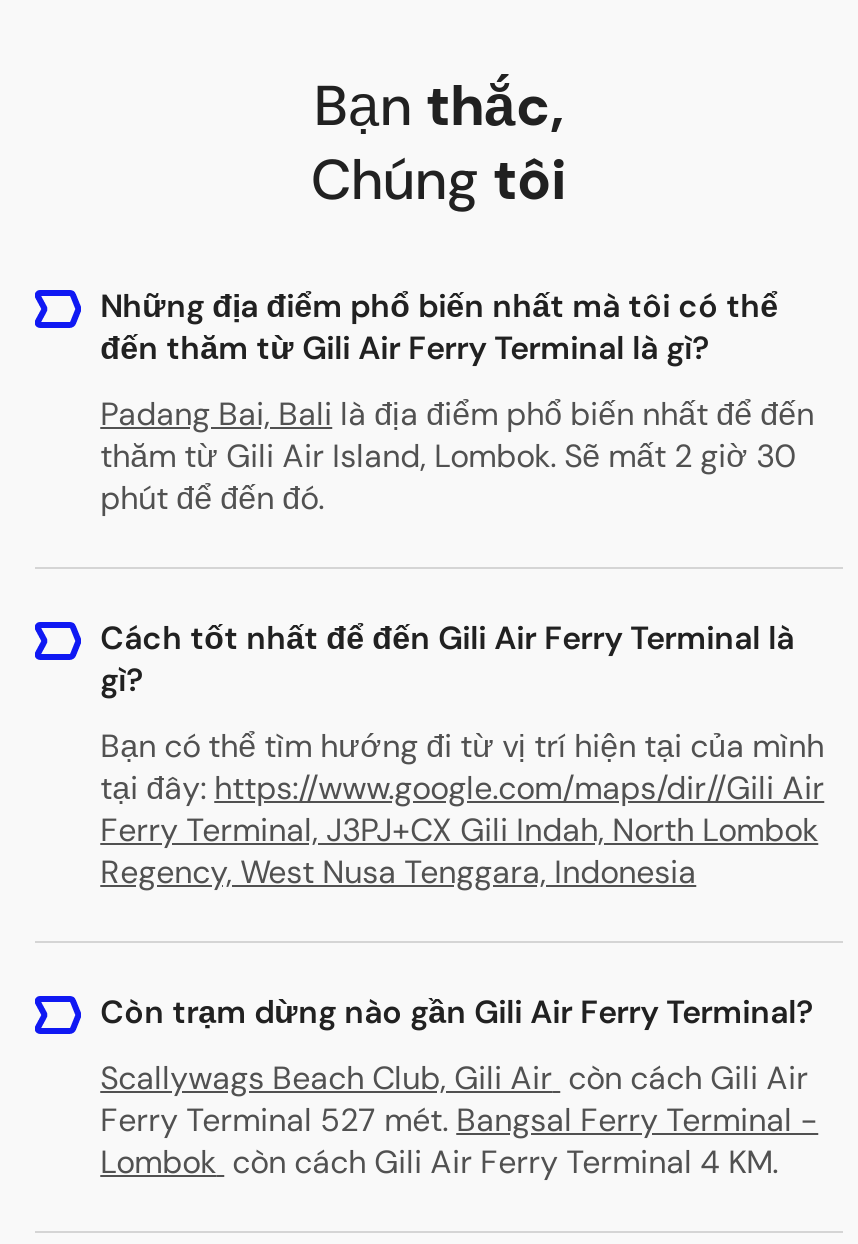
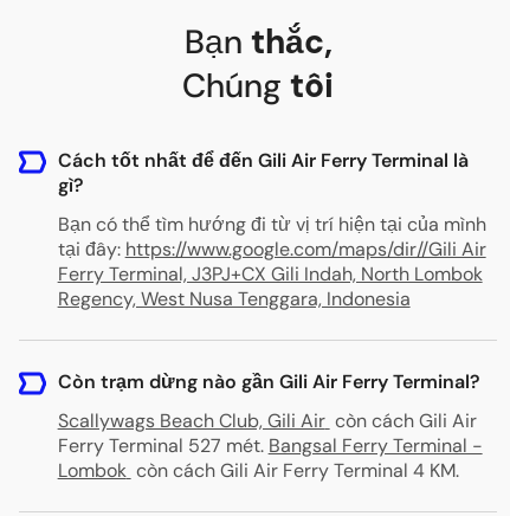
[100,285,814,519] Những địa điểm phổ biến nhất mà tôi có thể | đến thăm từ Gili Air Ferry Terminal là gì? | Padang Bai, Bali là địa điểm phổ biến nhất để đến | thăm từ Gili Air Island, Lombok. Sẽ mất 2 giờ 30 | phút để đến đó. -> none

